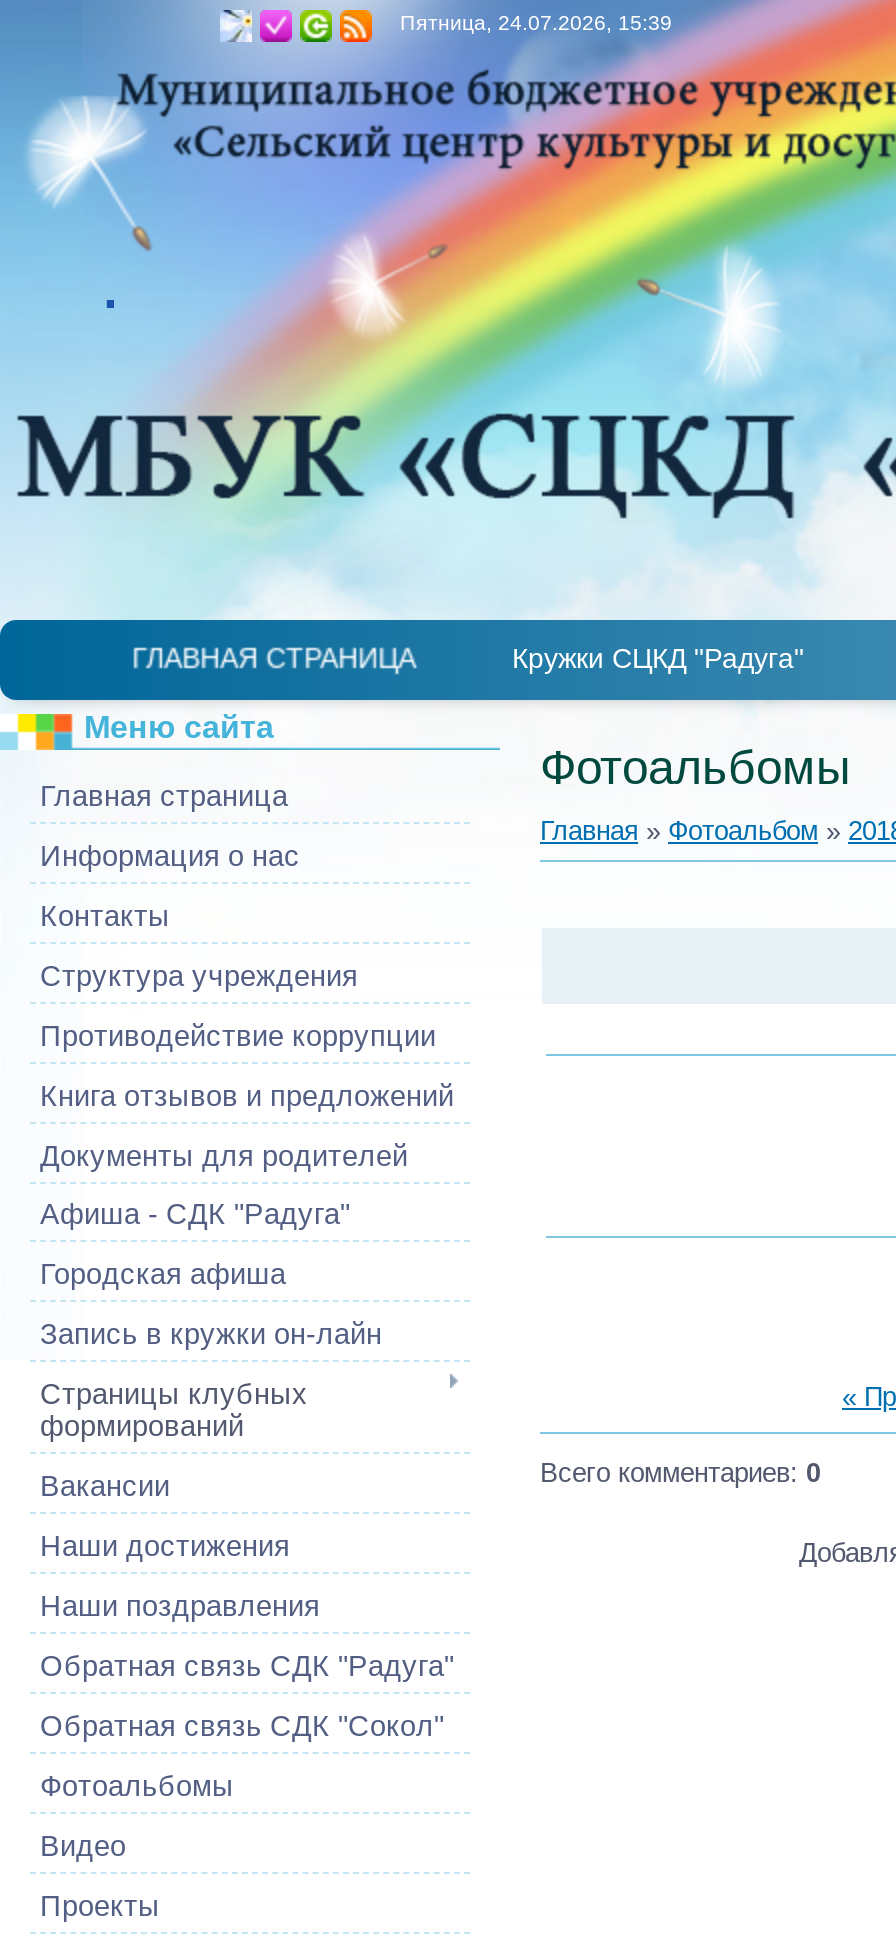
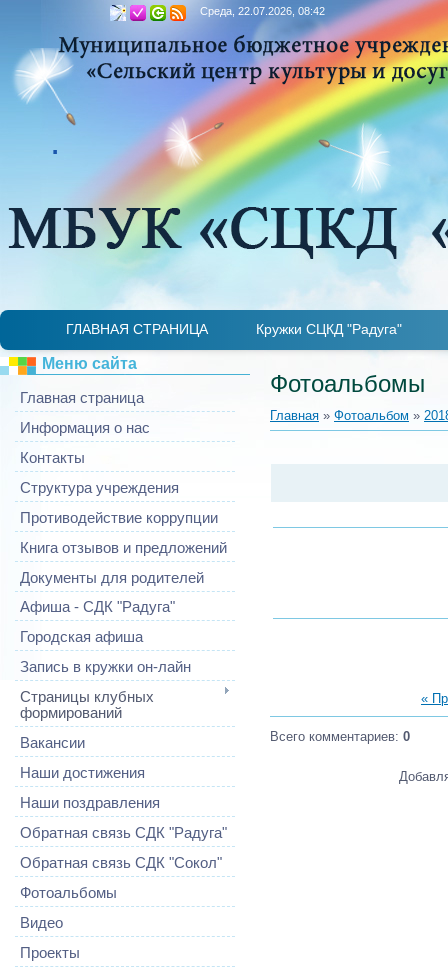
[400,10,672,34] Пятница, 24.07.2026, 15:39 -> [200,5,325,17] Среда, 22.07.2026, 08:42

